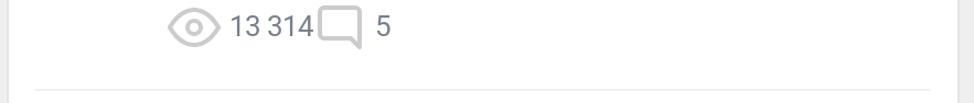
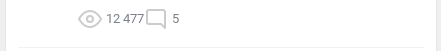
[229,10,390,43] 13 314 5 -> [106,11,179,26] 12 477 5

